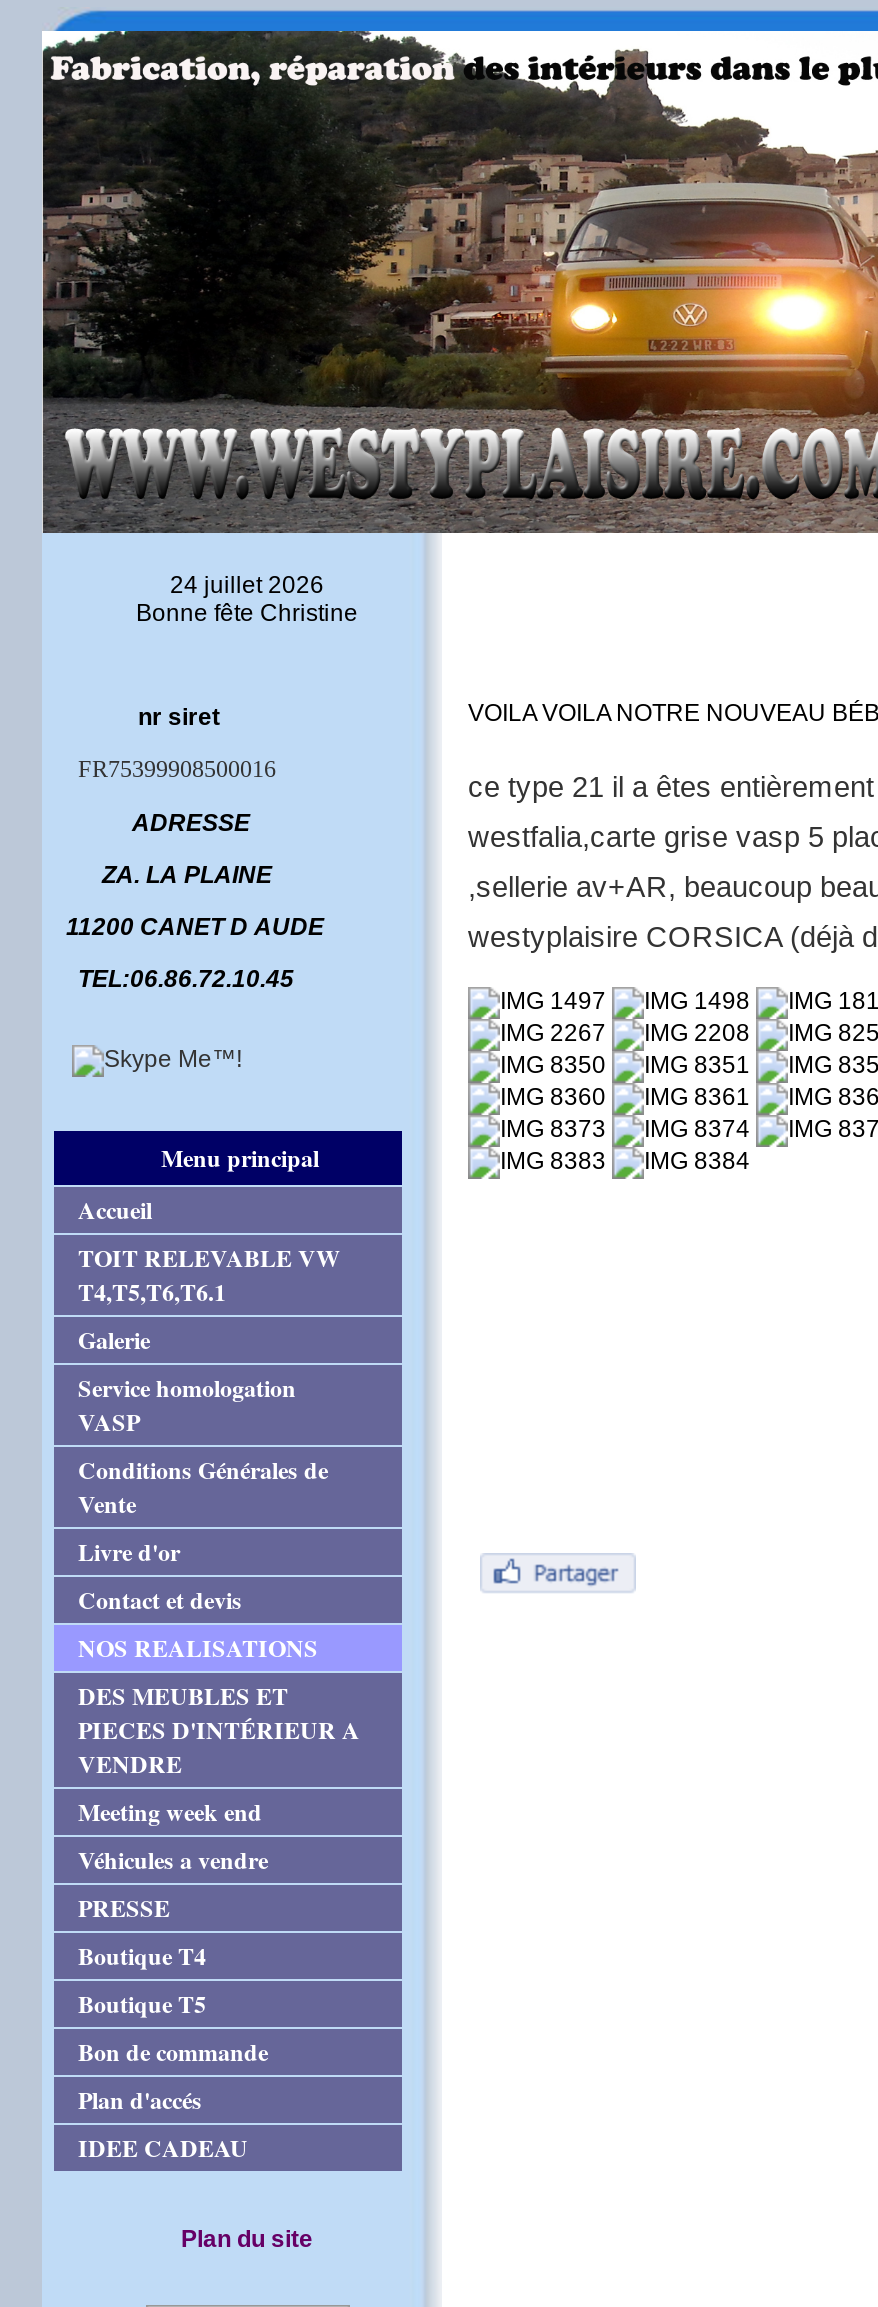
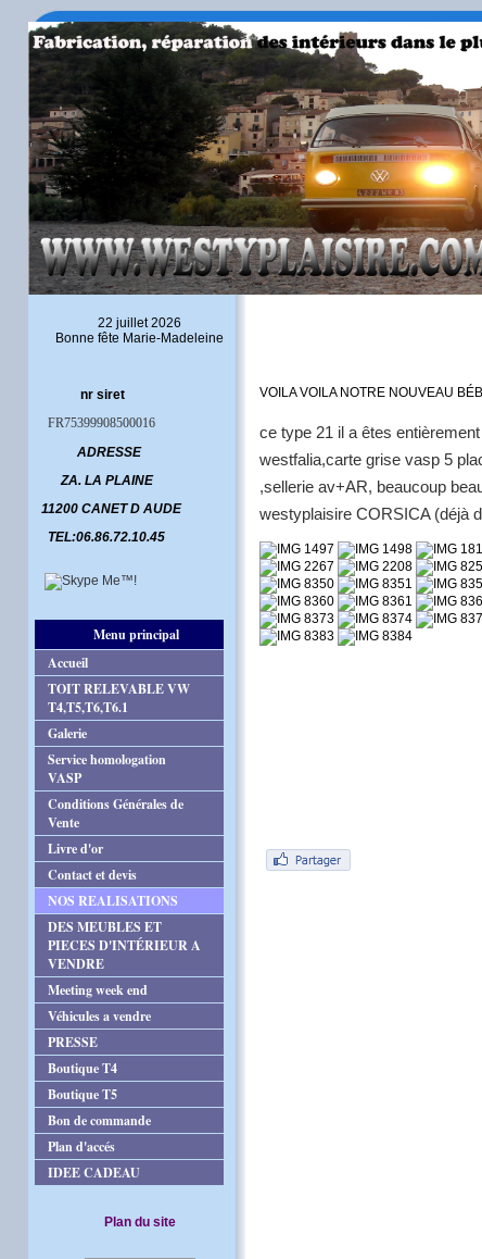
[170,571,324,599] 24 juillet 2026 -> [98,315,181,331] 22 juillet 2026
[136,599,358,627] Bonne fête Christine -> [55,331,224,346] Bonne fête Marie-Madeleine

